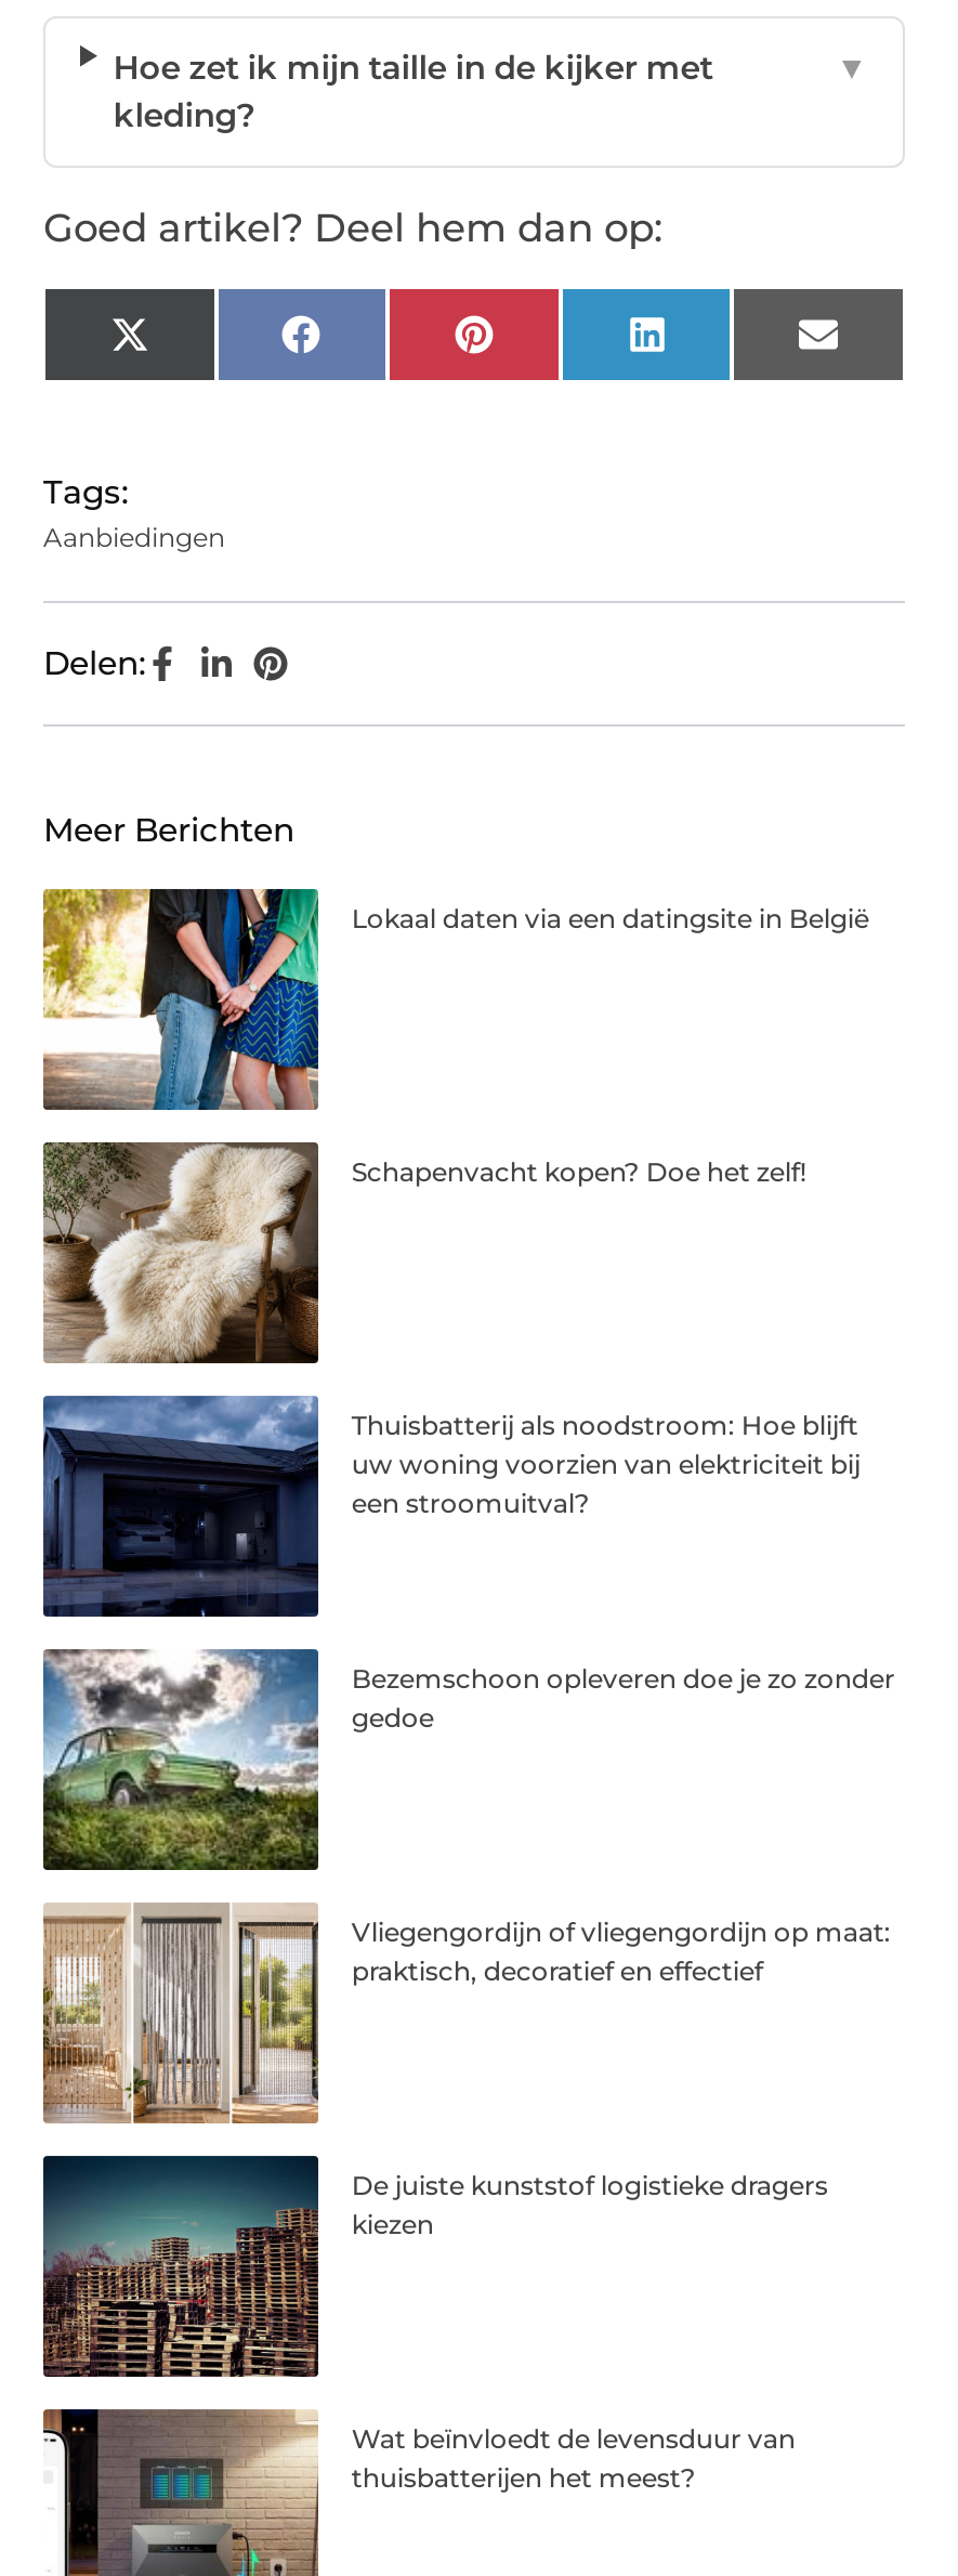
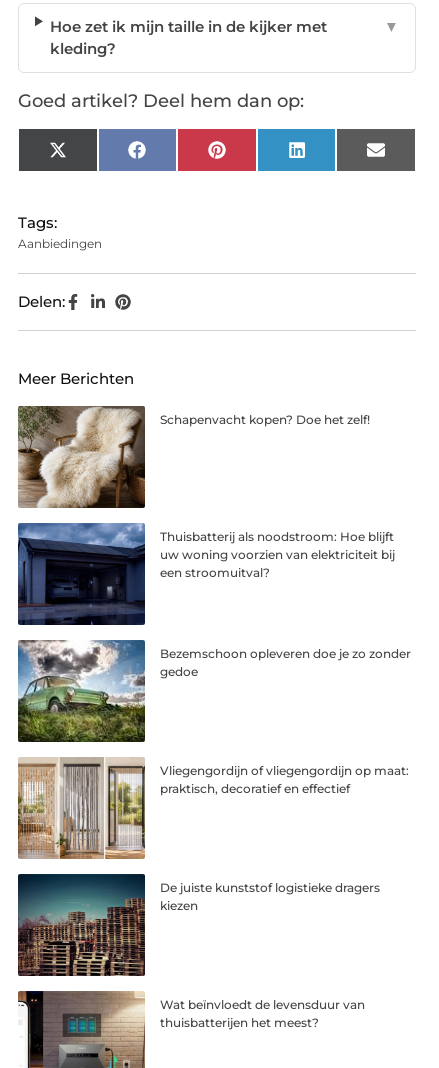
[43,887,869,1112] [image] | Lokaal daten via een datingsite in België -> none

